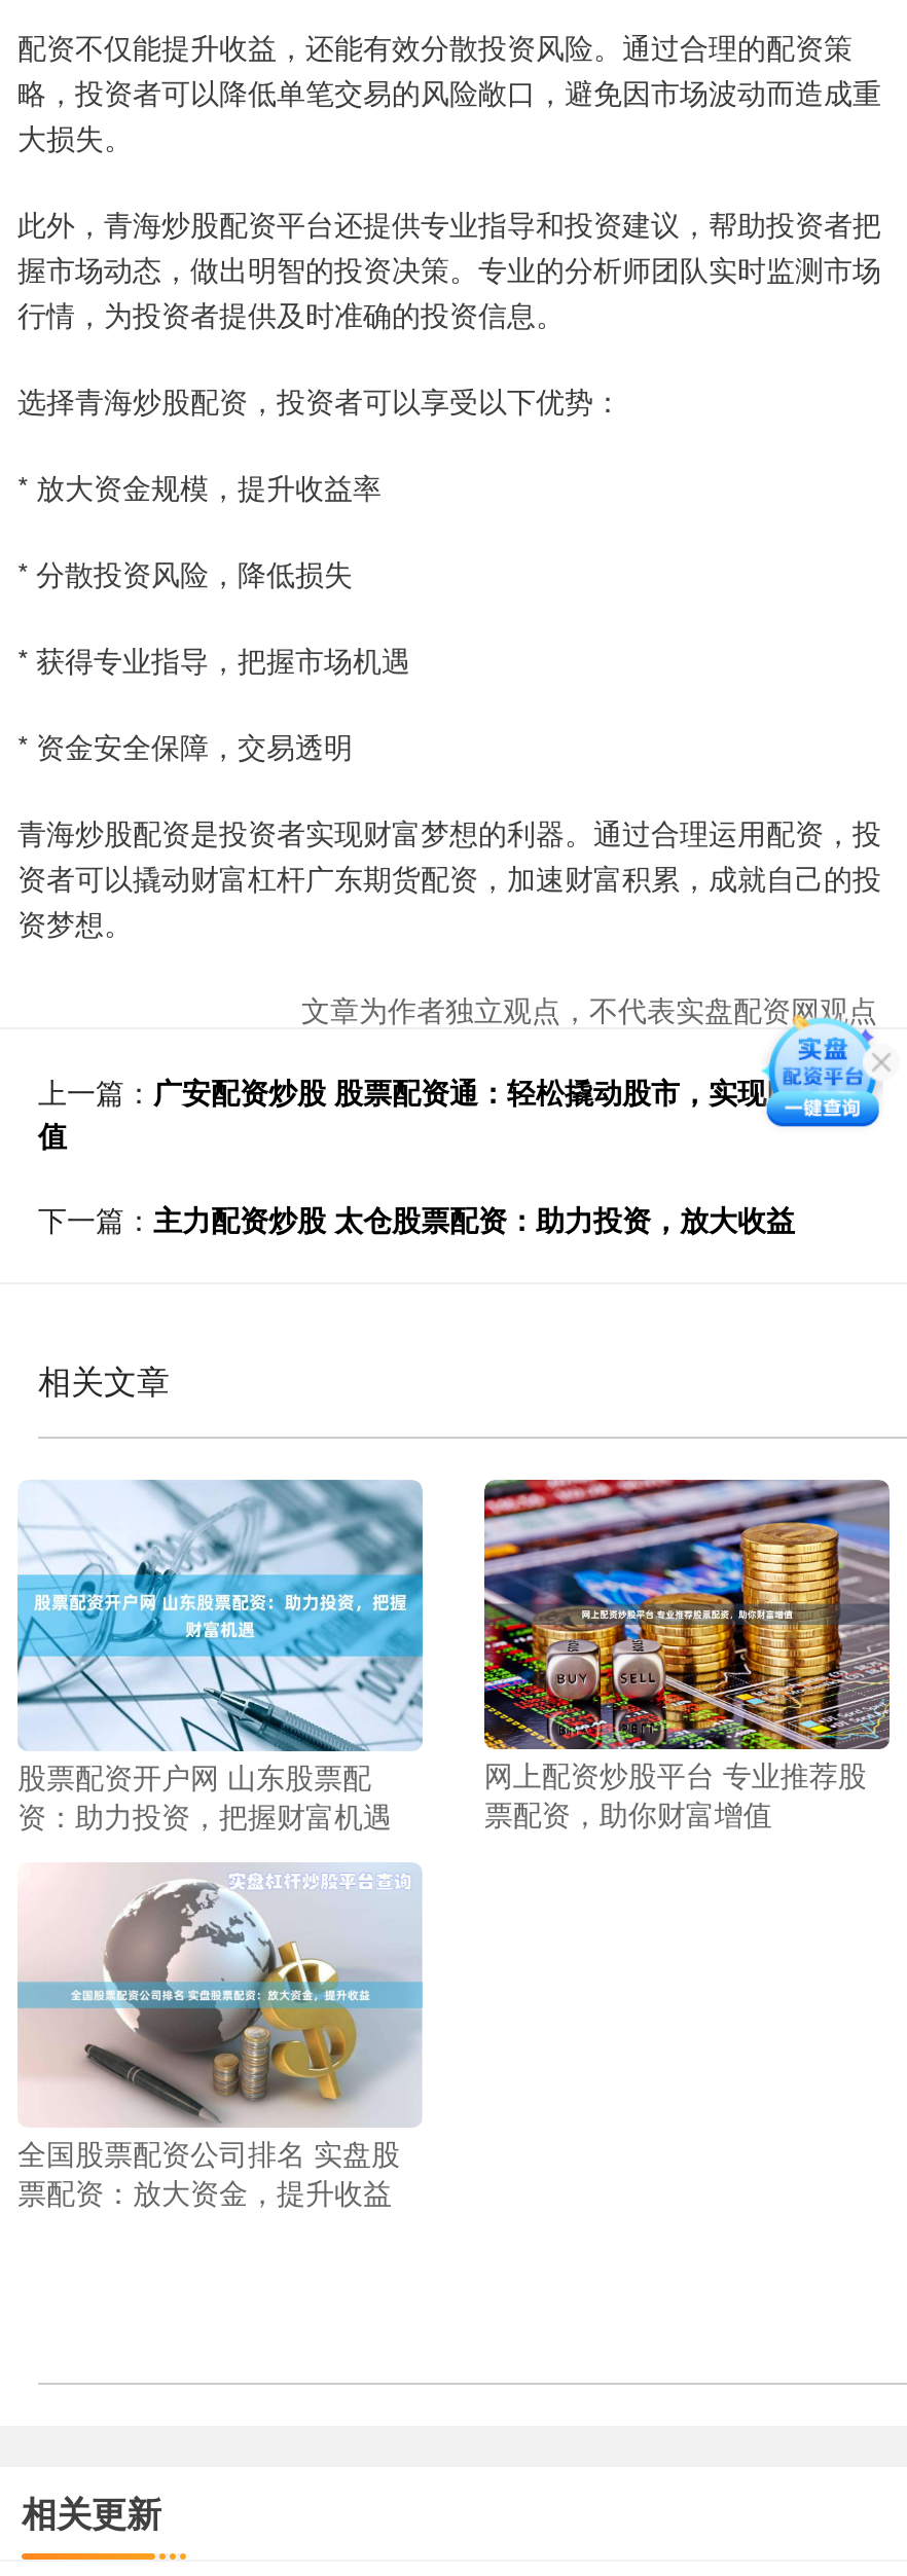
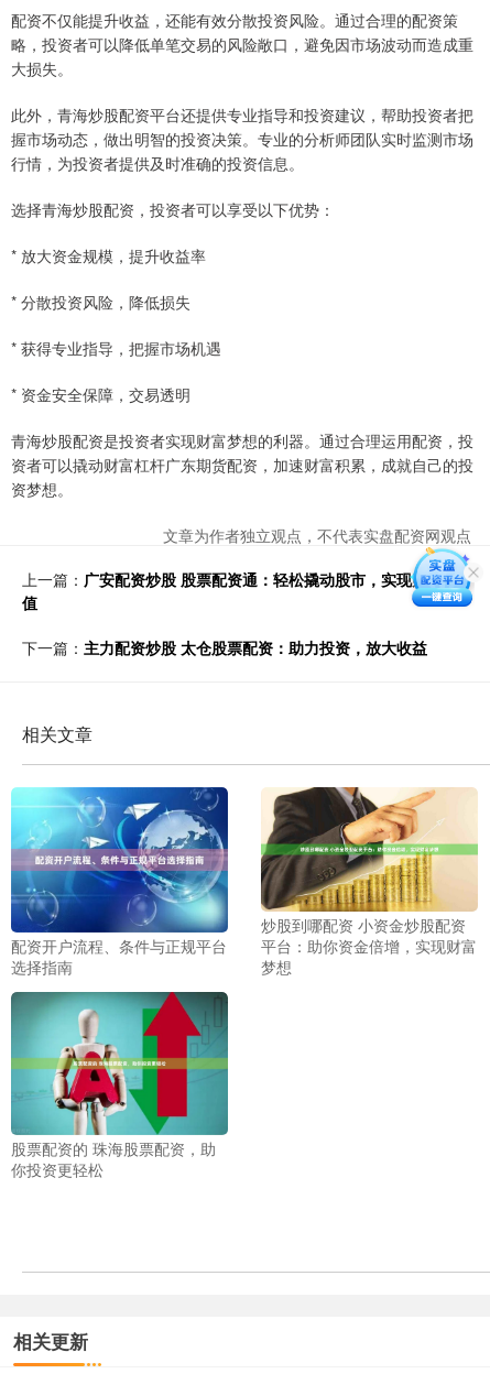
[764,1036,890,1142] [image] -> [411,549,475,608] [image]
[17,1478,425,1835] [image] | 股票配资开户网 山东股票配 | 资：助力投资，把握财富机遇 -> [10,786,228,977] [image] | 配资开户流程、条件与正规平台 | 选择指南
[482,1478,892,1835] [image] | 网上配资炒股平台 专业推荐股 | 票配资，助你财富增值 -> [260,786,478,978] [image] | 炒股到哪配资 小资金炒股配资 | 平台：助你资金倍增，实现财富 | 梦想
[15,1862,425,2212] [image] | 全国股票配资公司排名 实盘股 | 票配资：放大资金，提升收益 -> [10,991,229,1180] [image] | 股票配资的 珠海股票配资，助 | 你投资更轻松

